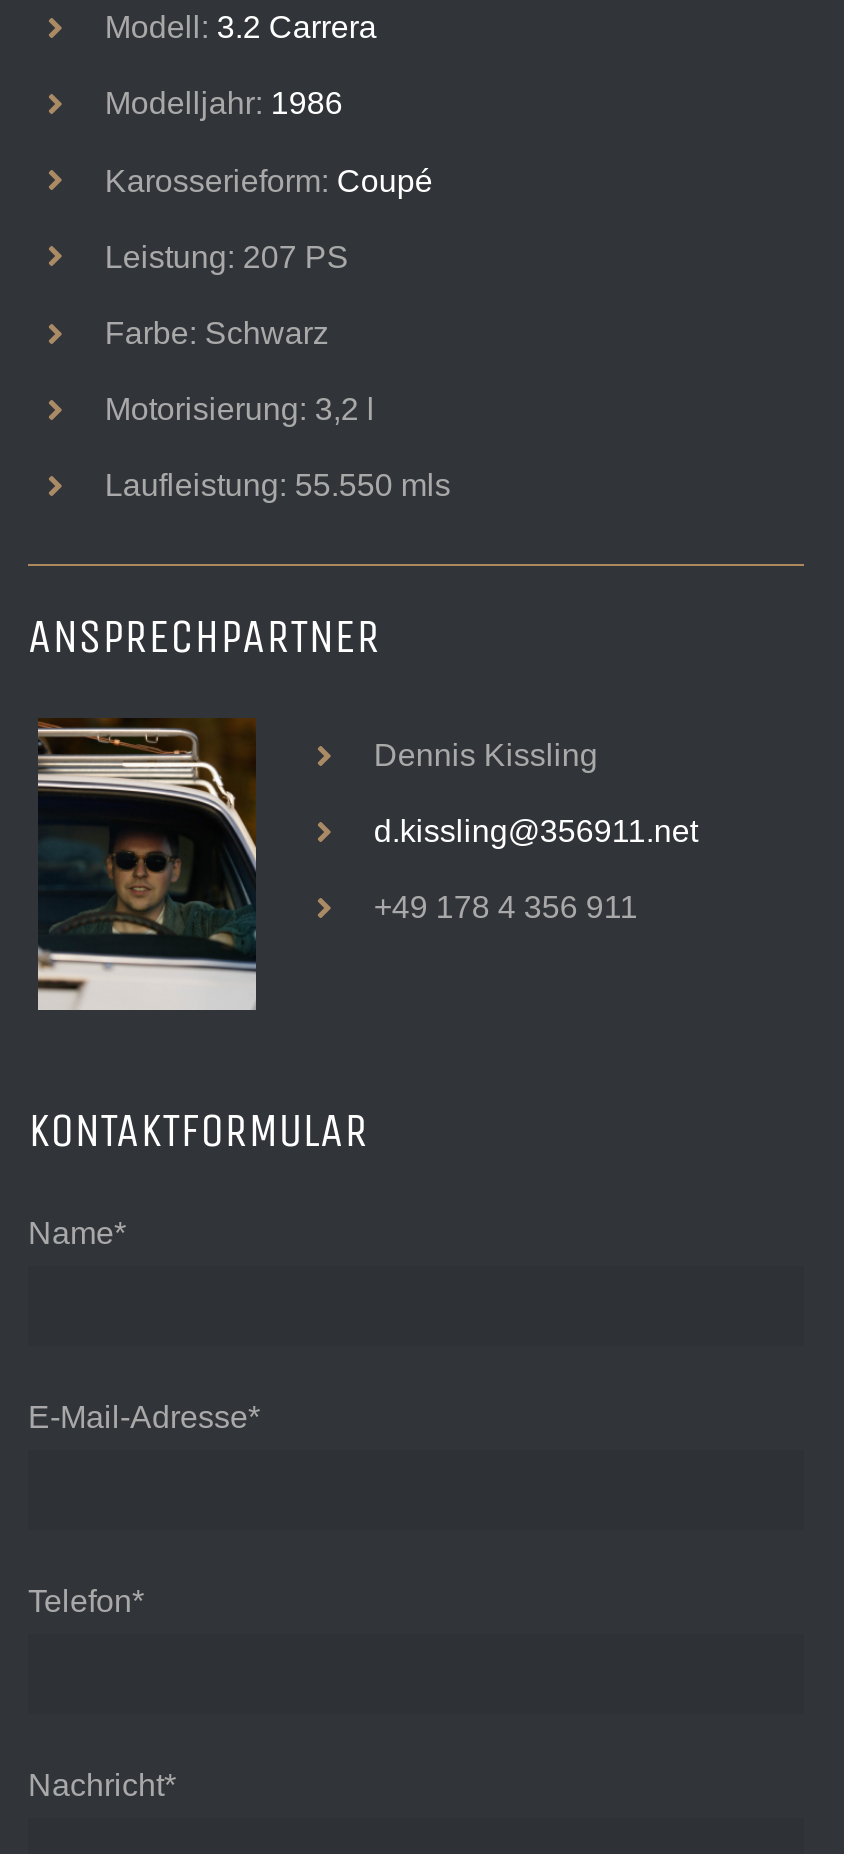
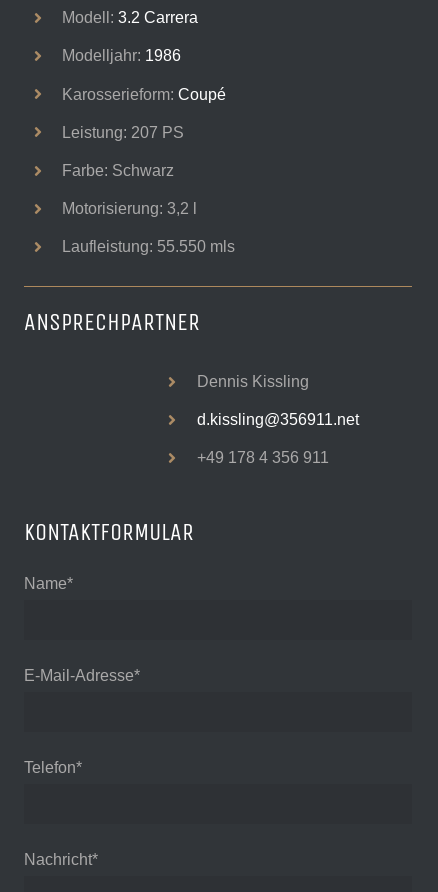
[36,718,258,1012] [image] -> none

